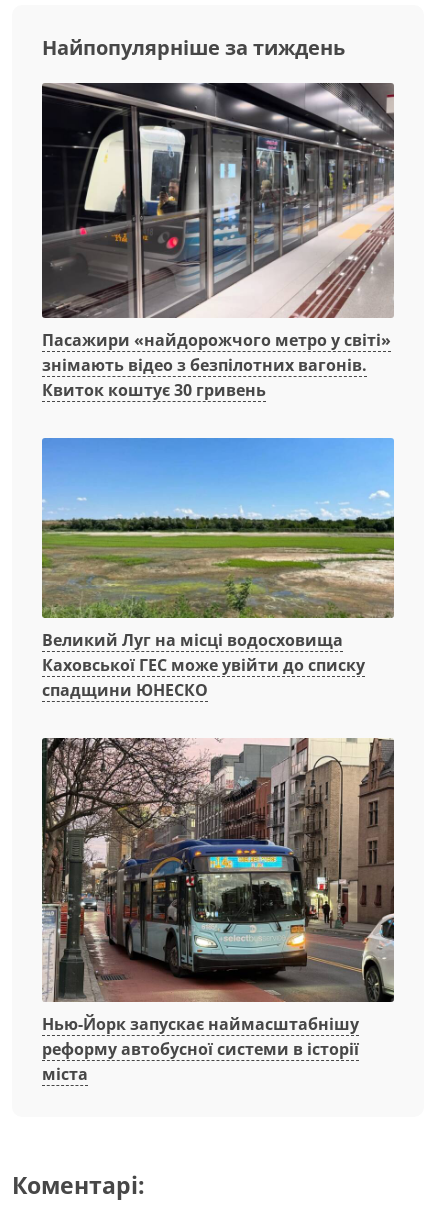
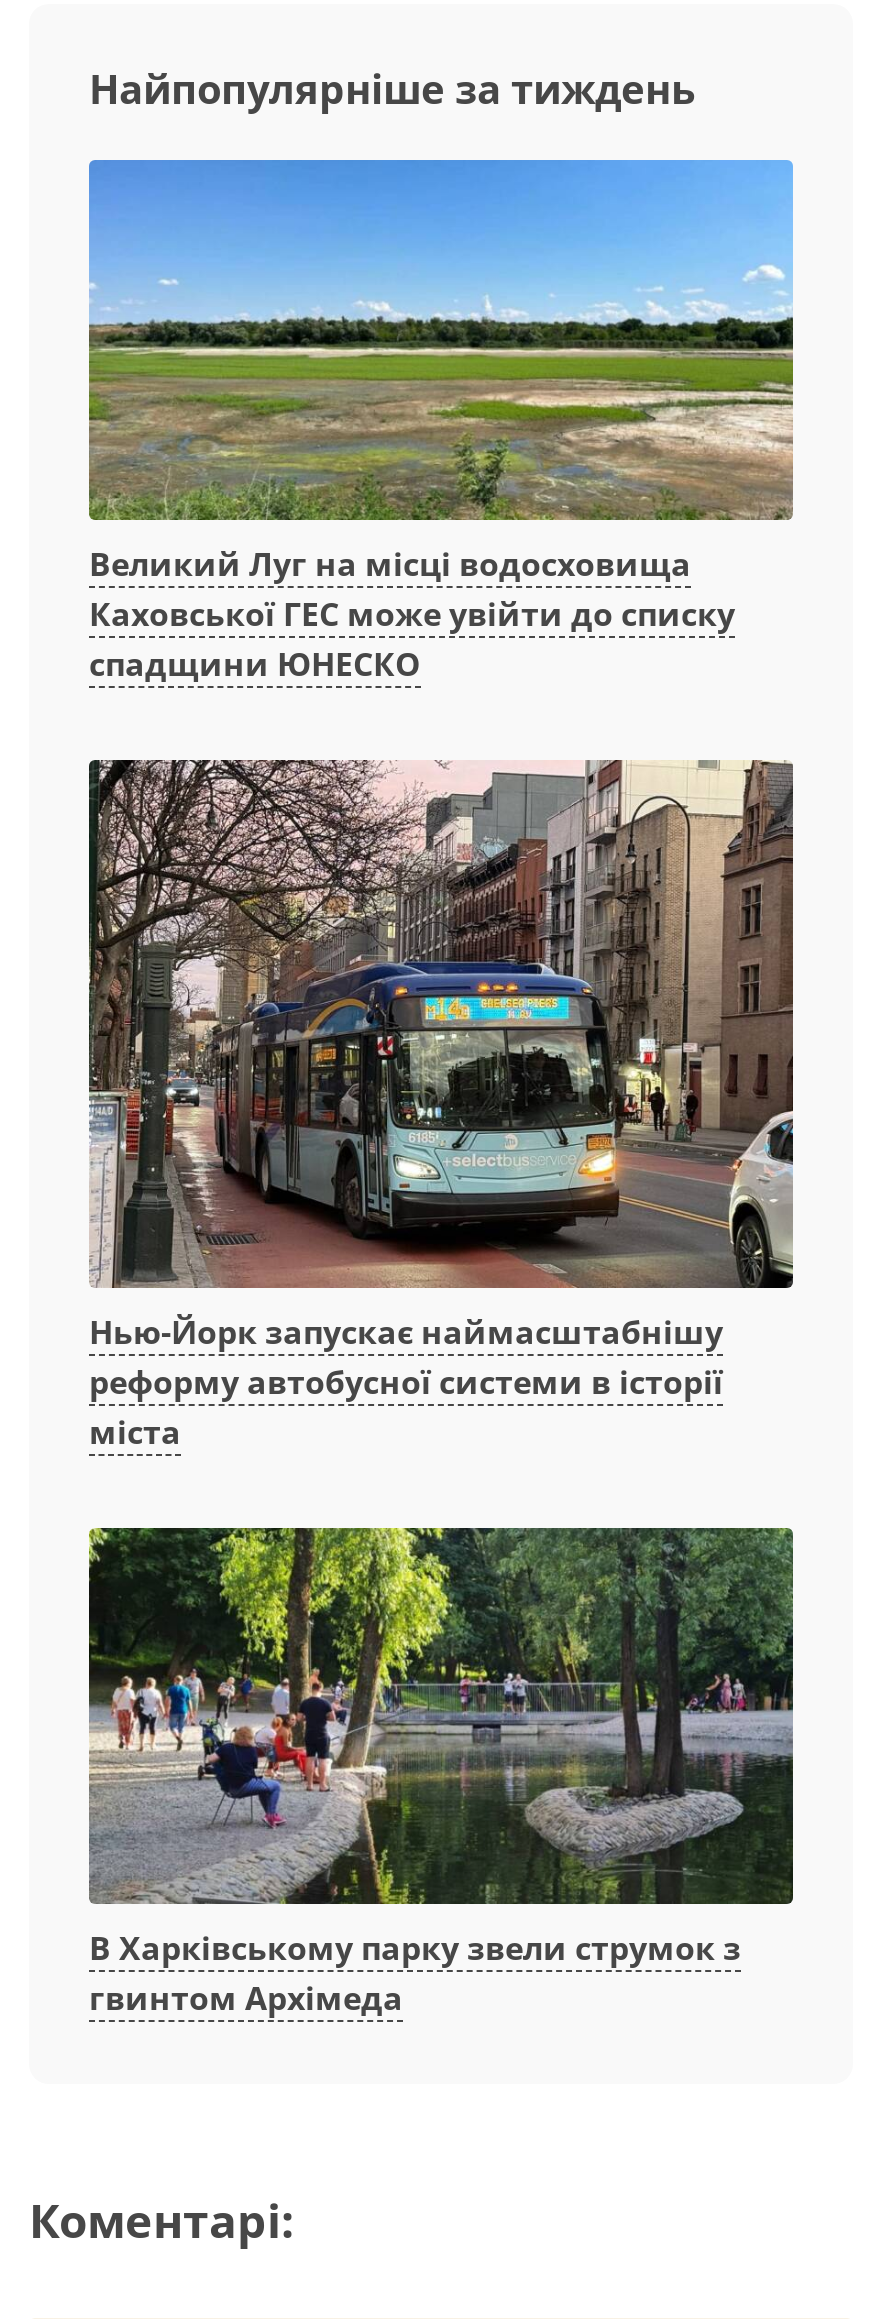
[41,82,395,401] [image] | Пасажири «найдорожчого метро у світі» | знімають відео з безпілотних вагонів. | Квиток коштує 30 гривень -> none
moved [40,461,396,1085] -> [85,206,797,1454]: [image] | Великий Луг на місці водосховища | Каховської ГЕС може увійти до списку | спадщини ЮНЕСКО | Нью-Йорк запускає наймасштабнішу | реформу автобусної системи в історії | міста
none -> [87,1524,795,2021] [image] | В Харківському парку звели струмок з | гвинтом Архімеда

